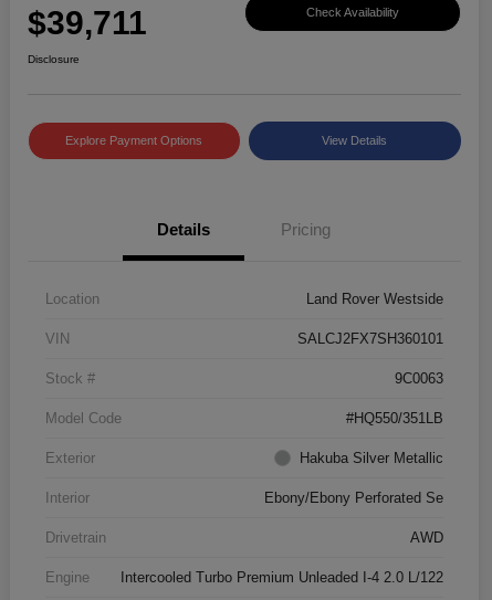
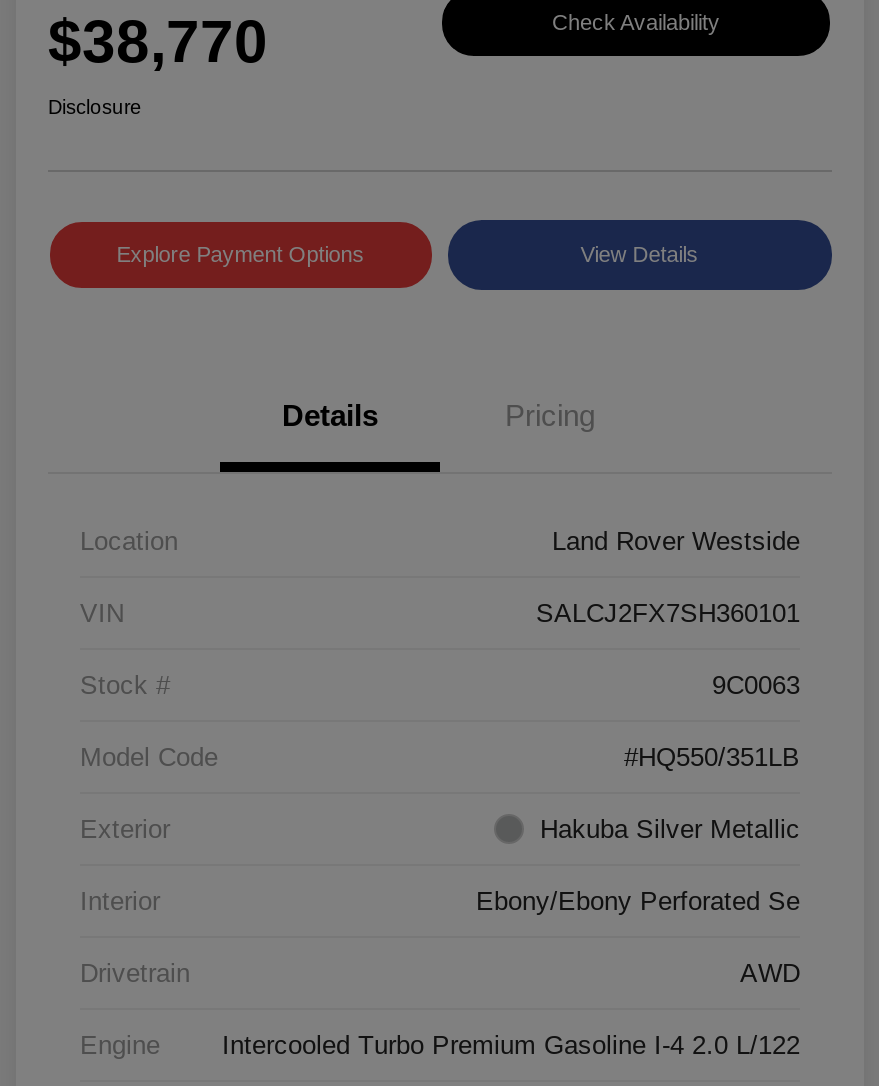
[28,5,147,41] $39,711 -> [48,9,268,75] $38,770
[121,569,443,586] Intercooled Turbo Premium Unleaded I-4 2.0 L/122 -> [222,1031,800,1061] Intercooled Turbo Premium Gasoline I-4 2.0 L/122

